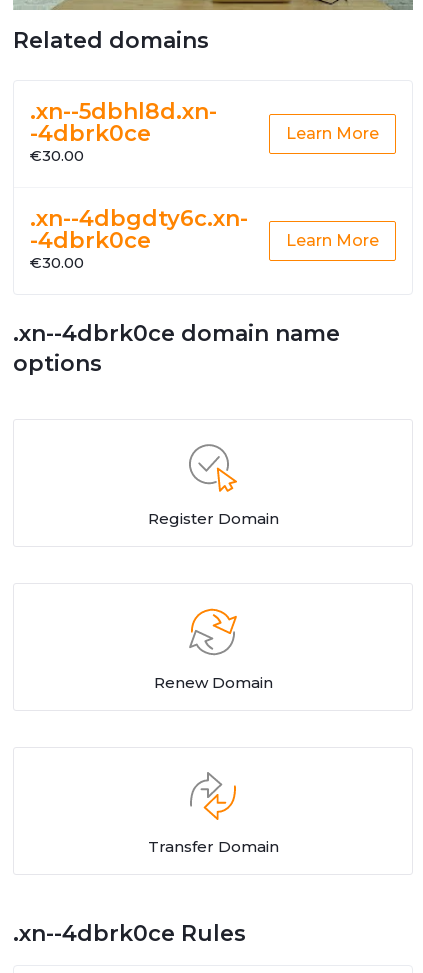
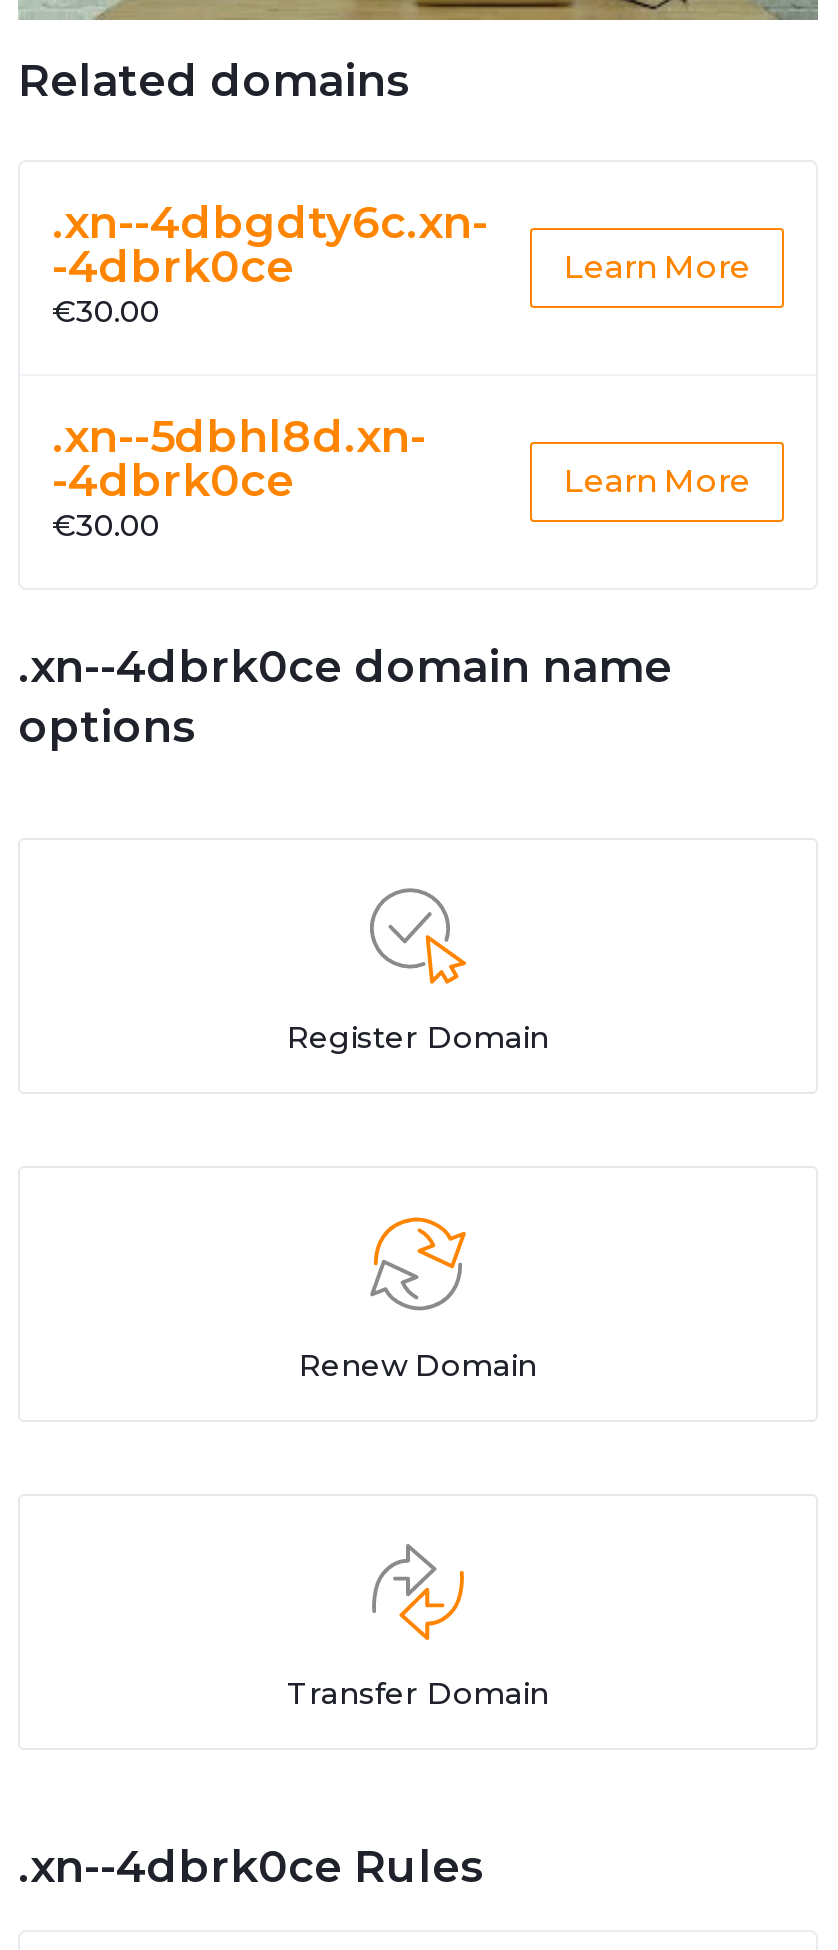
[30,98,217,125] .xn--5dbhl8d.xn- -> [52,196,488,250] .xn--4dbgdty6c.xn-
[30,205,248,232] .xn--4dbgdty6c.xn- -> [52,410,426,464] .xn--5dbhl8d.xn-

